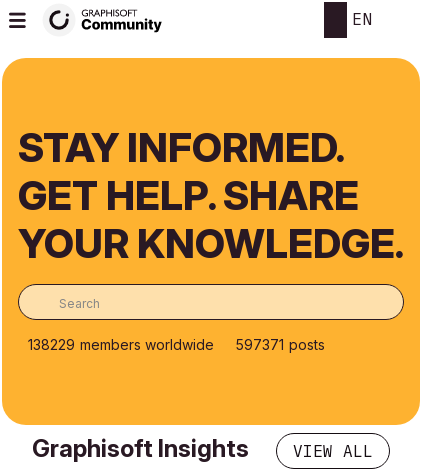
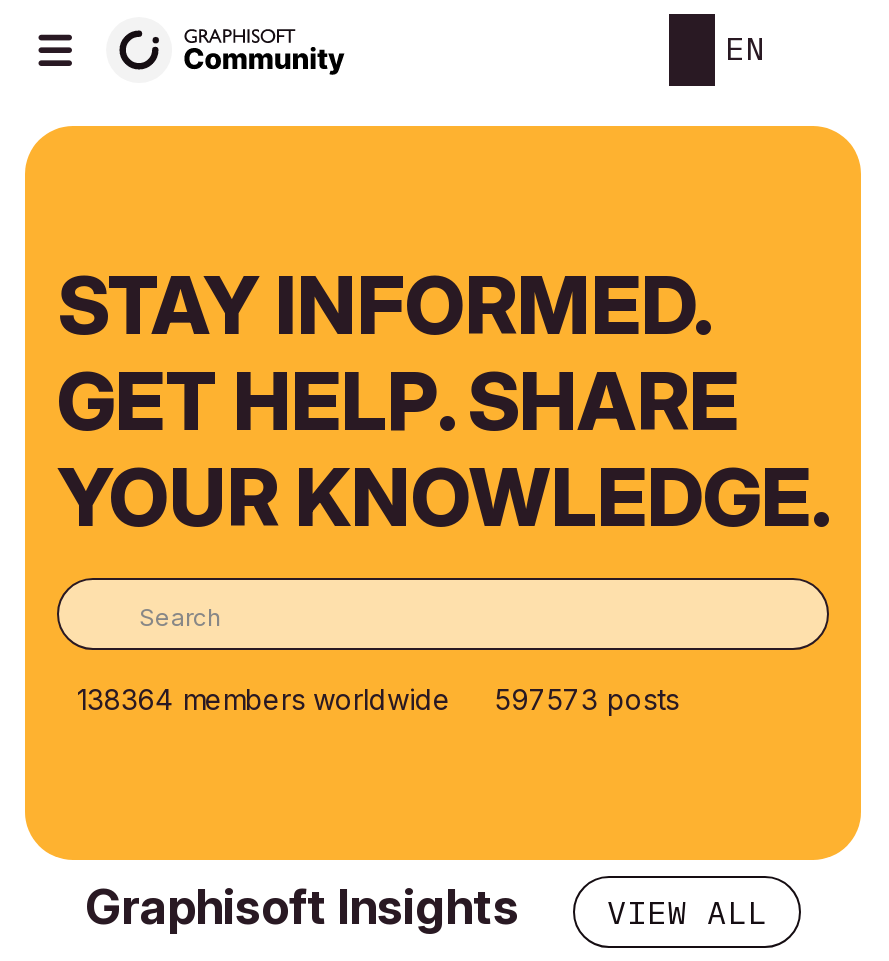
[28,335,214,352] 138229 members worldwide -> [77,681,451,715] 138364 members worldwide
[236,335,325,352] 597371 posts -> [495,681,679,715] 597573 posts

